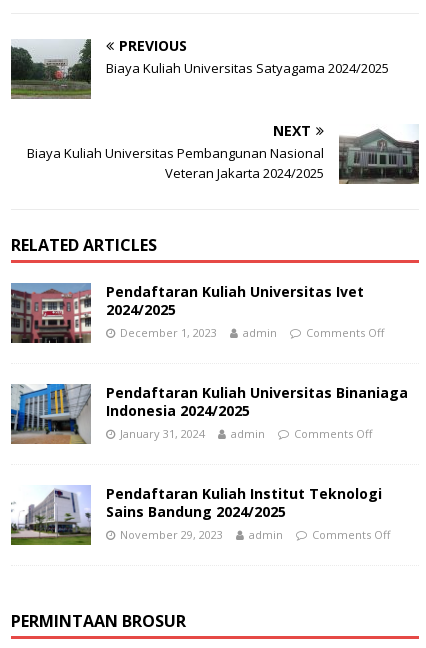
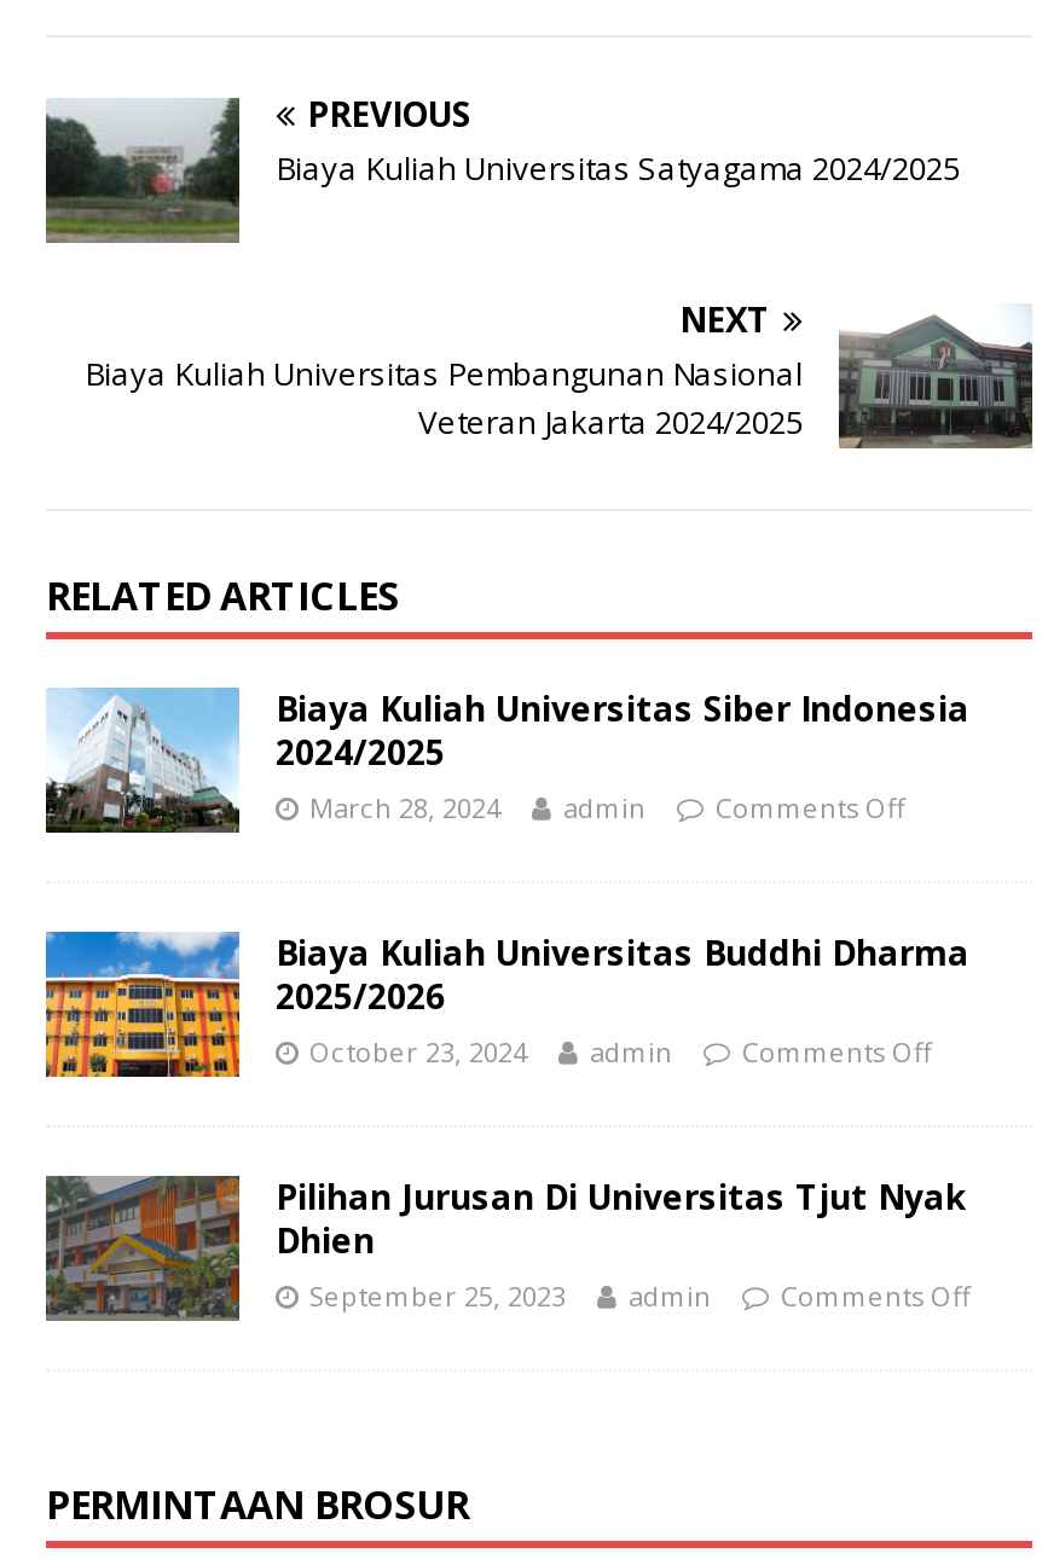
[10,282,364,343] [image] | Pendaftaran Kuliah Universitas Ivet -> [46,685,969,833] [image] | Biaya Kuliah Universitas Siber Indonesia
[120,325,384,340] December 1, 2023 admin Comments Off -> [309,789,904,825] March 28, 2024 admin Comments Off
[10,383,408,445] [image] | Pendaftaran Kuliah Universitas Binaniaga | Indonesia 2024/2025 | January 31, 2024 -> [44,929,969,1079] [image] | Biaya Kuliah Universitas Buddhi Dharma | 2025/2026 | October 23, 2024
[11,484,382,546] [image] | Pendaftaran Kuliah Institut Teknologi | Sains Bandung 2024/2025 | November 29, 2023 -> [44,1173,967,1323] [image] | Pilihan Jurusan Di Universitas Tjut Nyak | Dhien | September 25, 2023

